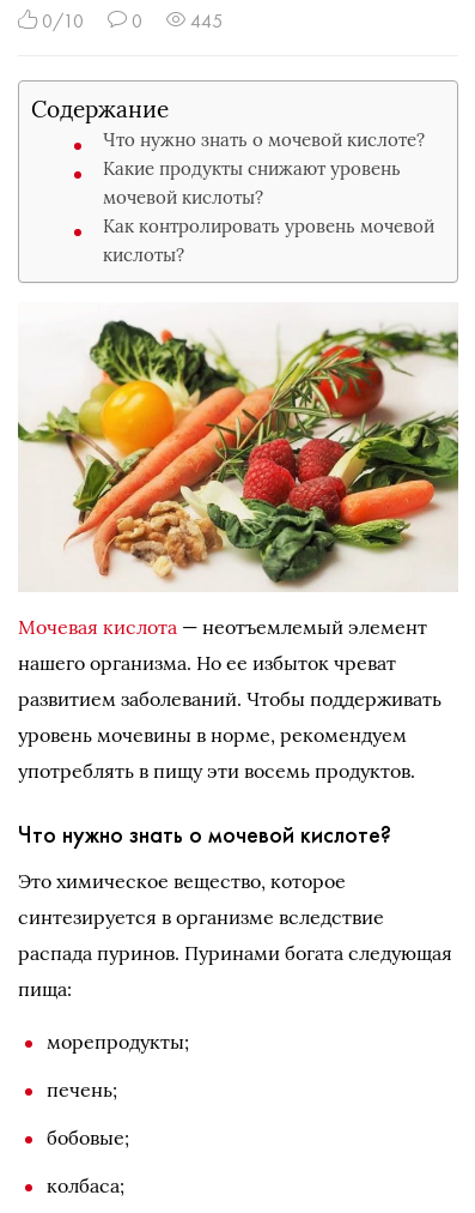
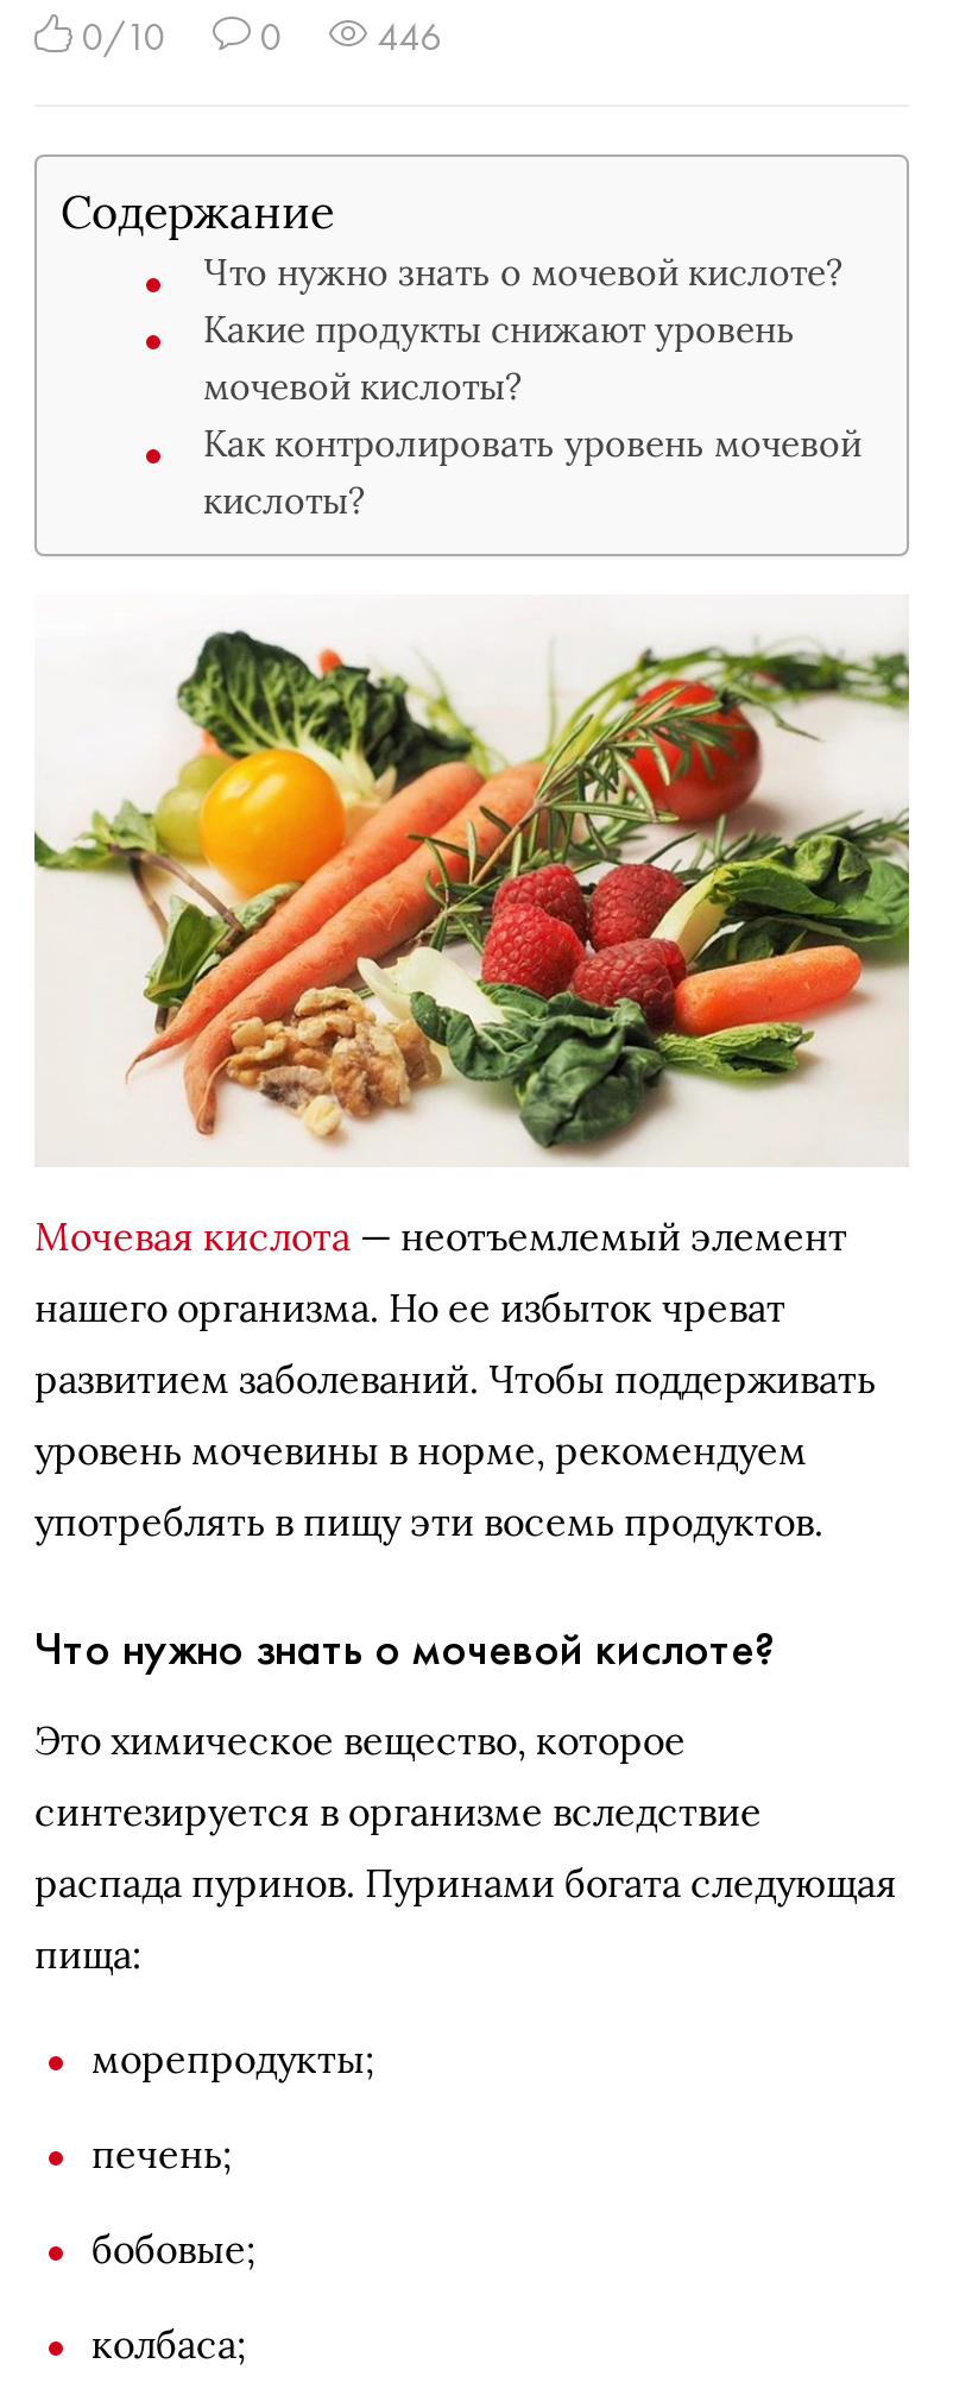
[37,8,223,34] 0/10 0 445 -> [72,12,441,62] 0/10 0 446

